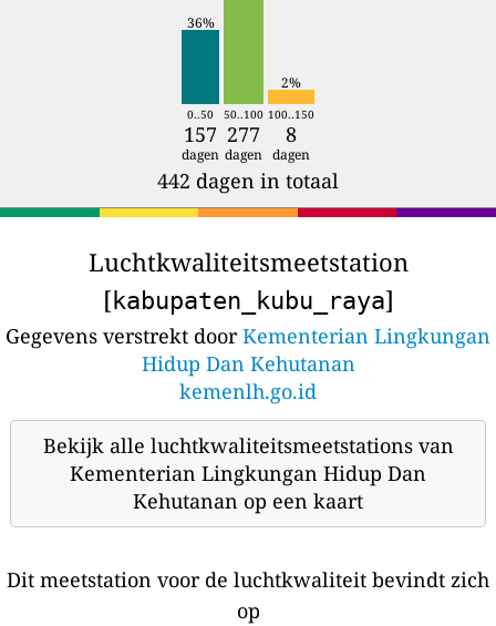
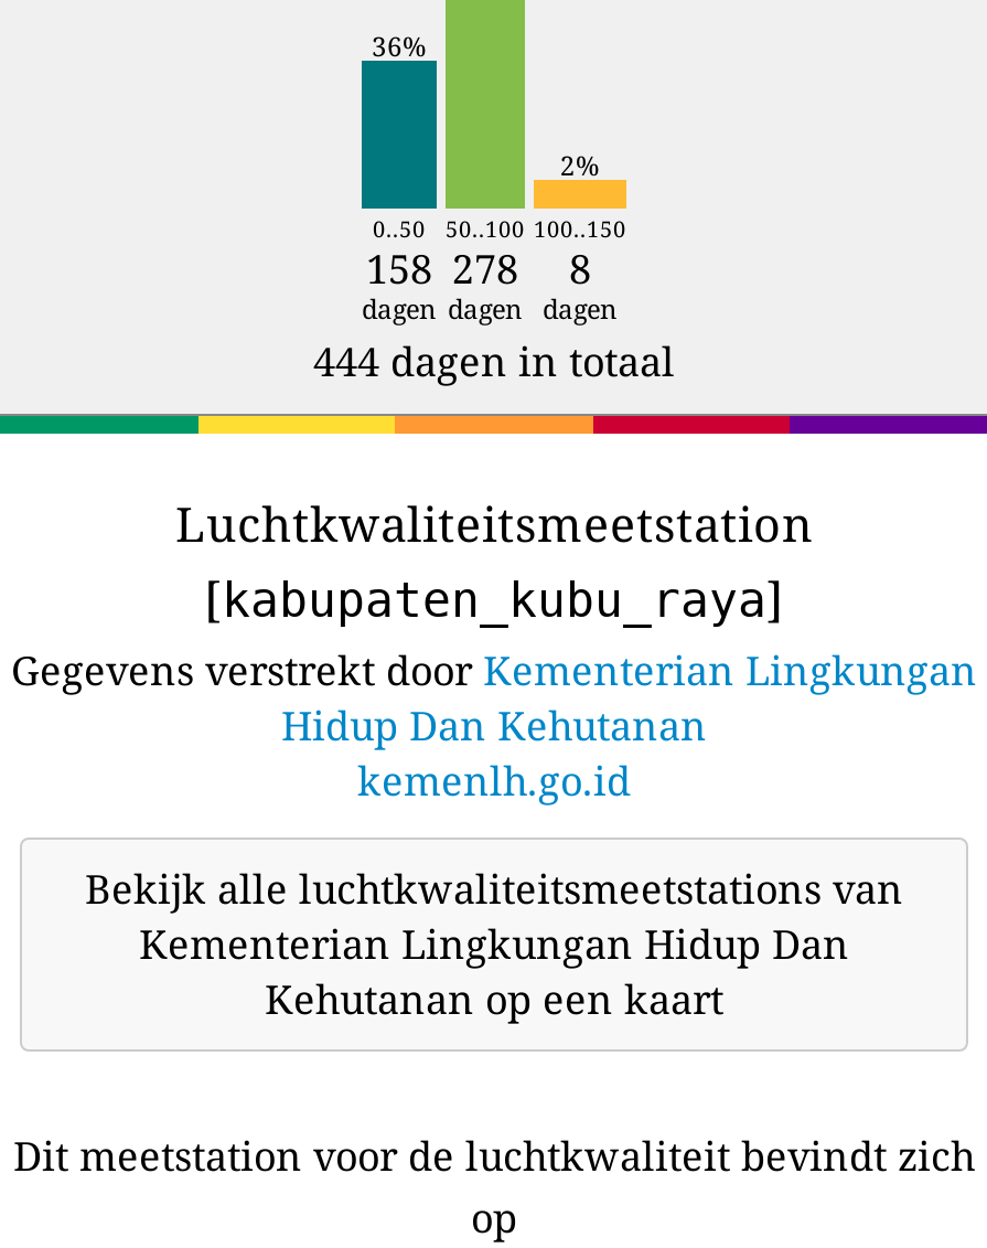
[184,120,297,147] 157 277 8 -> [366,241,591,294] 158 278 8
[157,167,339,194] 442 dagen in totaal -> [313,334,675,387] 444 dagen in totaal

